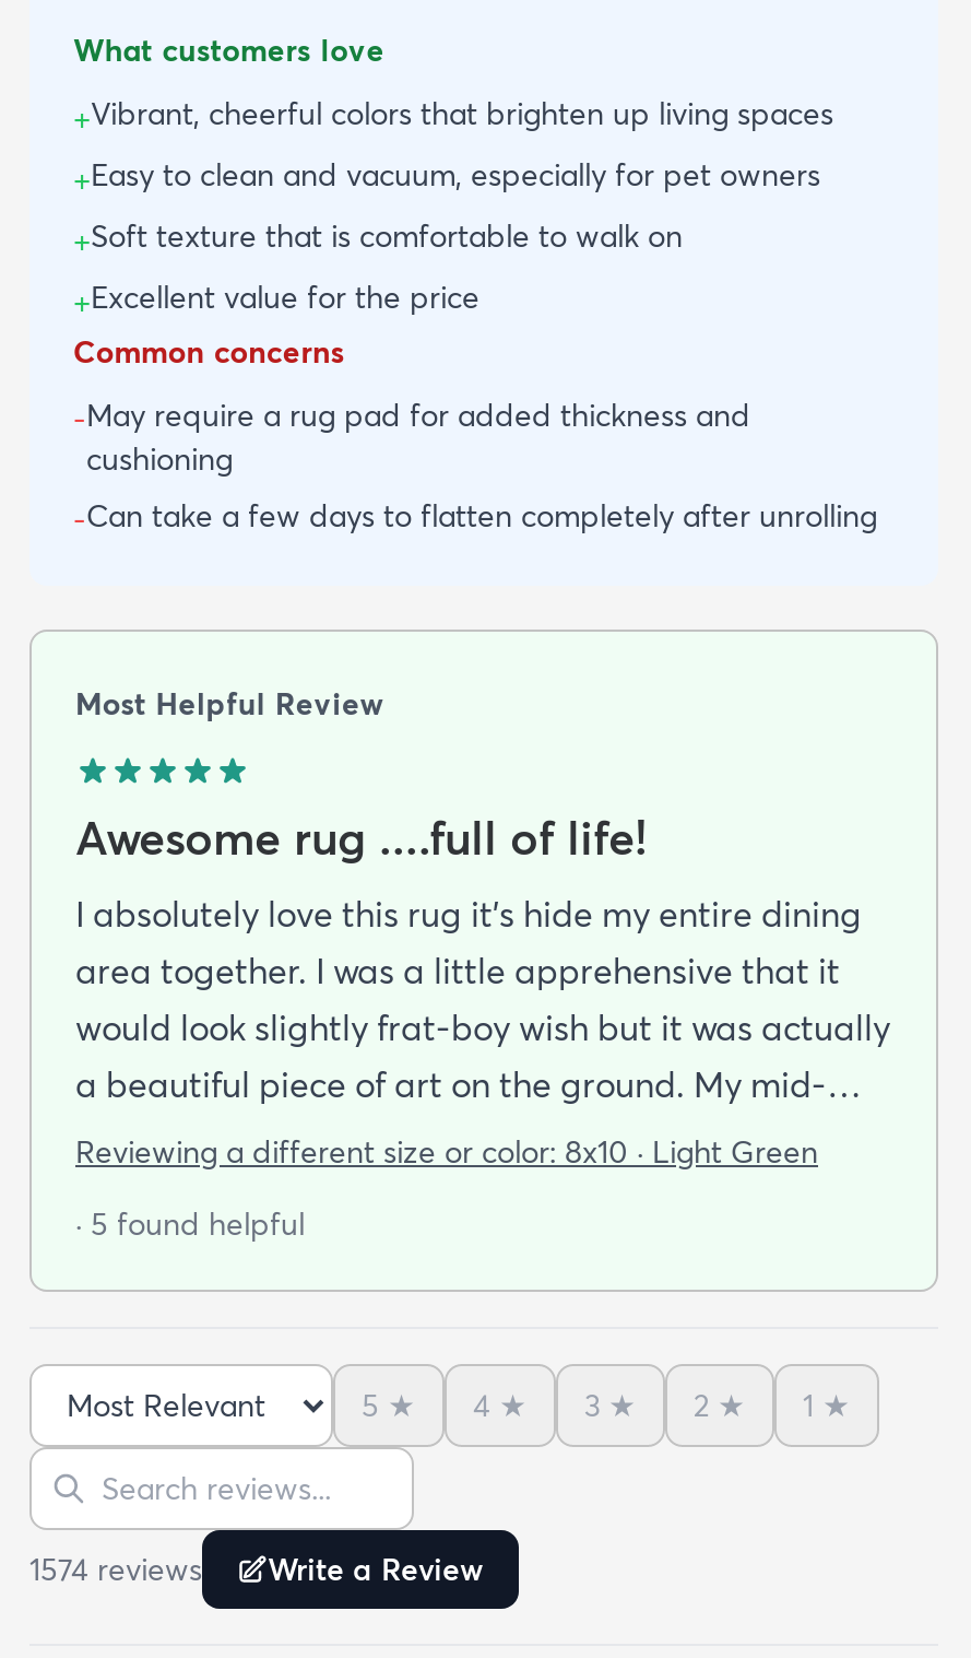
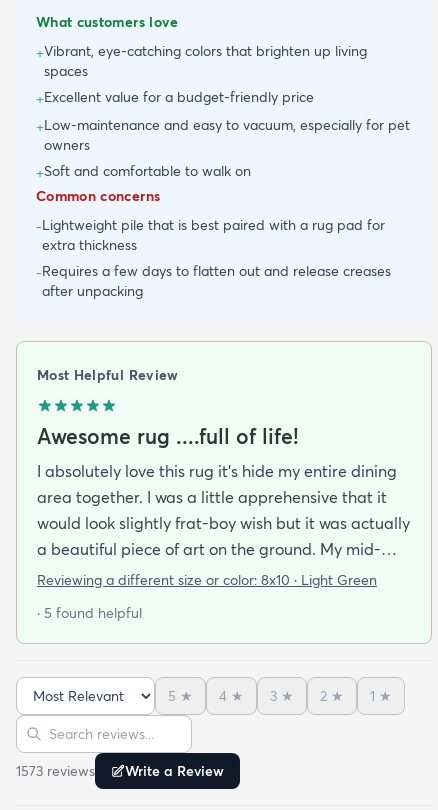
[73,94,833,322] +Vibrant, cheerful colors that brighten up living spaces | +Easy to clean and vacuum, especially for pet owners | +Soft texture that is comfortable to walk on | +Excellent value for the price -> [36,42,410,182] +Vibrant, eye-catching colors that brighten up living | spaces | +Excellent value for a budget-friendly price | +Low-maintenance and easy to vacuum, especially for pet | owners | +Soft and comfortable to walk on
[73,396,877,540] -May require a rug pad for added thickness and | cushioning | -Can take a few days to flatten completely after unrolling -> [36,216,391,300] -Lightweight pile that is best paired with a rug pad for | extra thickness | -Requires a few days to flatten out and release creases | after unpacking
[29,1550,484,1590] 1574 reviews Write a Review -> [16,762,224,780] 1573 reviews Write a Review

